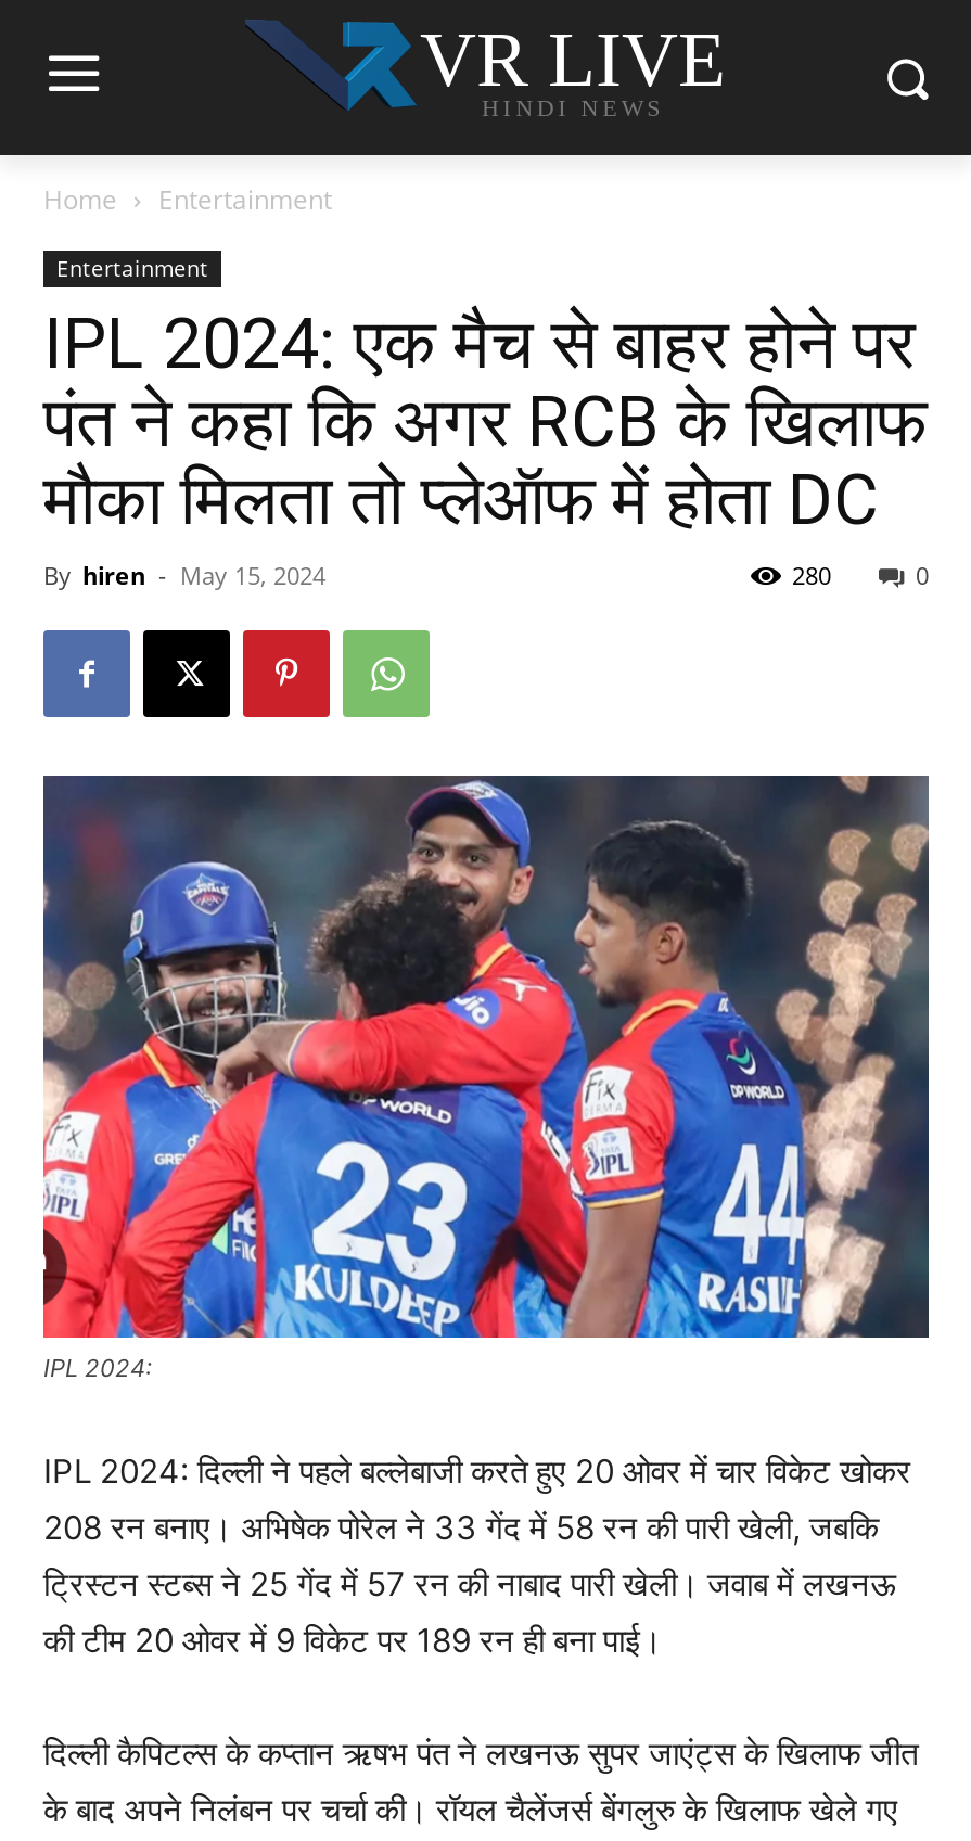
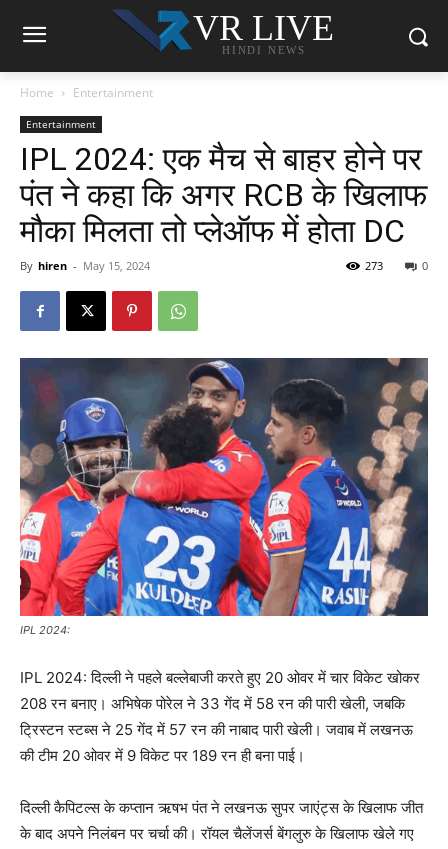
[792,559,831,591] 280 -> [365,258,383,273] 273

